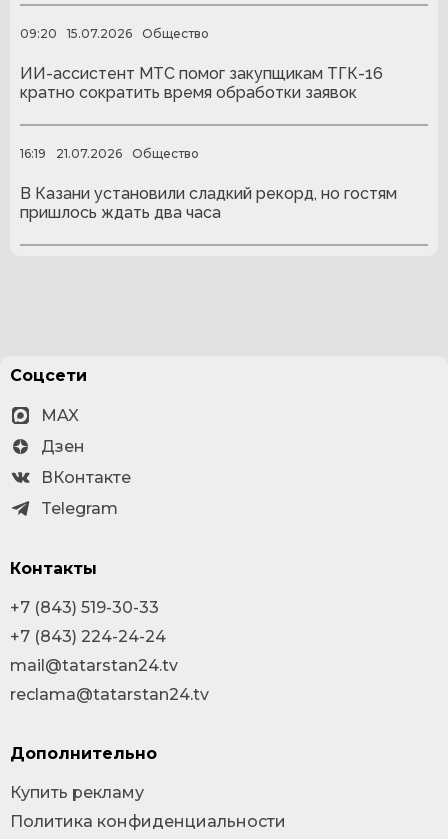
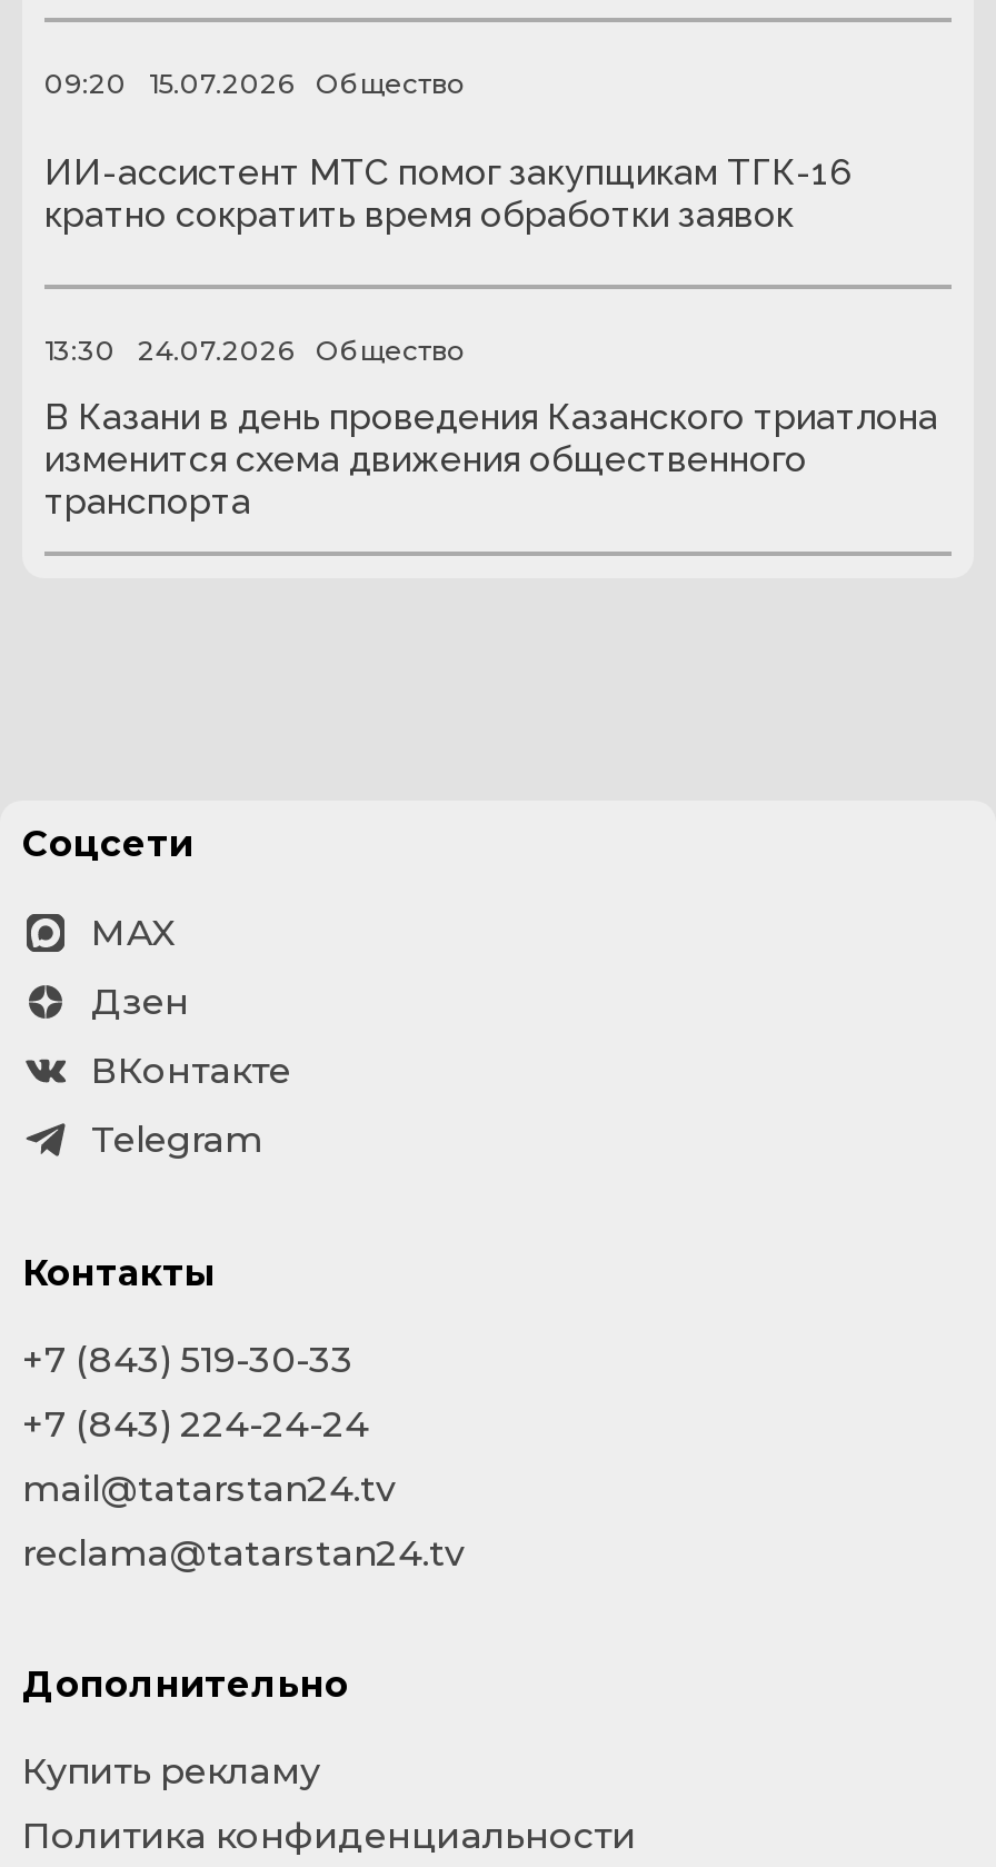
[20,146,46,161] 16:19 -> [44,334,116,367] 13:30
[56,146,122,161] 21.07.2026 -> [138,334,293,367] 24.07.2026
[20,183,397,221] В Казани установили сладкий рекорд, но гостям | пришлось ждать два часа -> [44,396,938,523] В Казани в день проведения Казанского триатлона | изменится схема движения общественного | транспорта

